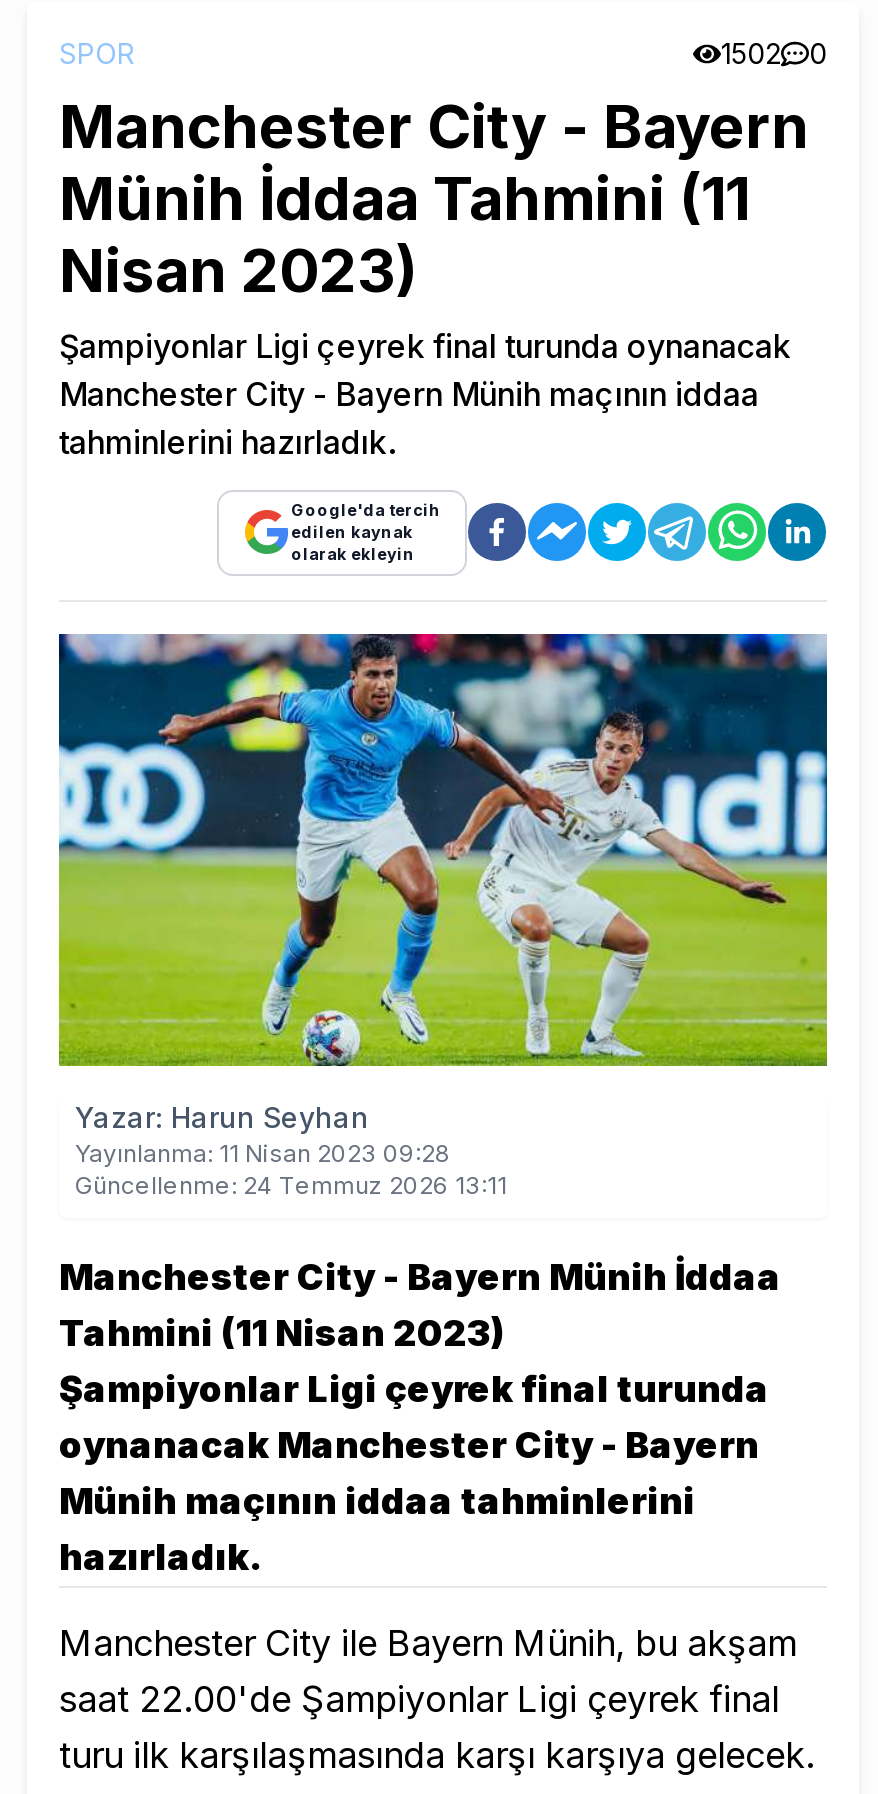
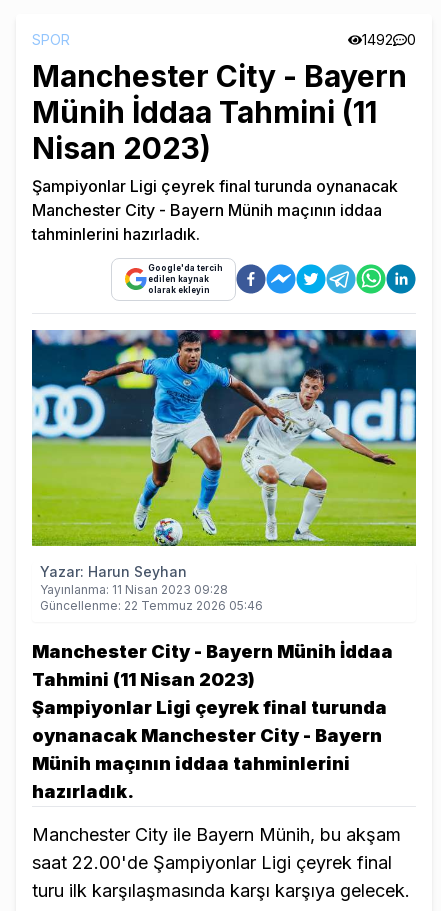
[721,35,827,69] 1502 0 -> [362,31,416,48] 1492 0
[75,1169,507,1199] Güncellenme: 24 Temmuz 2026 13:11 -> [40,598,263,613] Güncellenme: 22 Temmuz 2026 05:46

